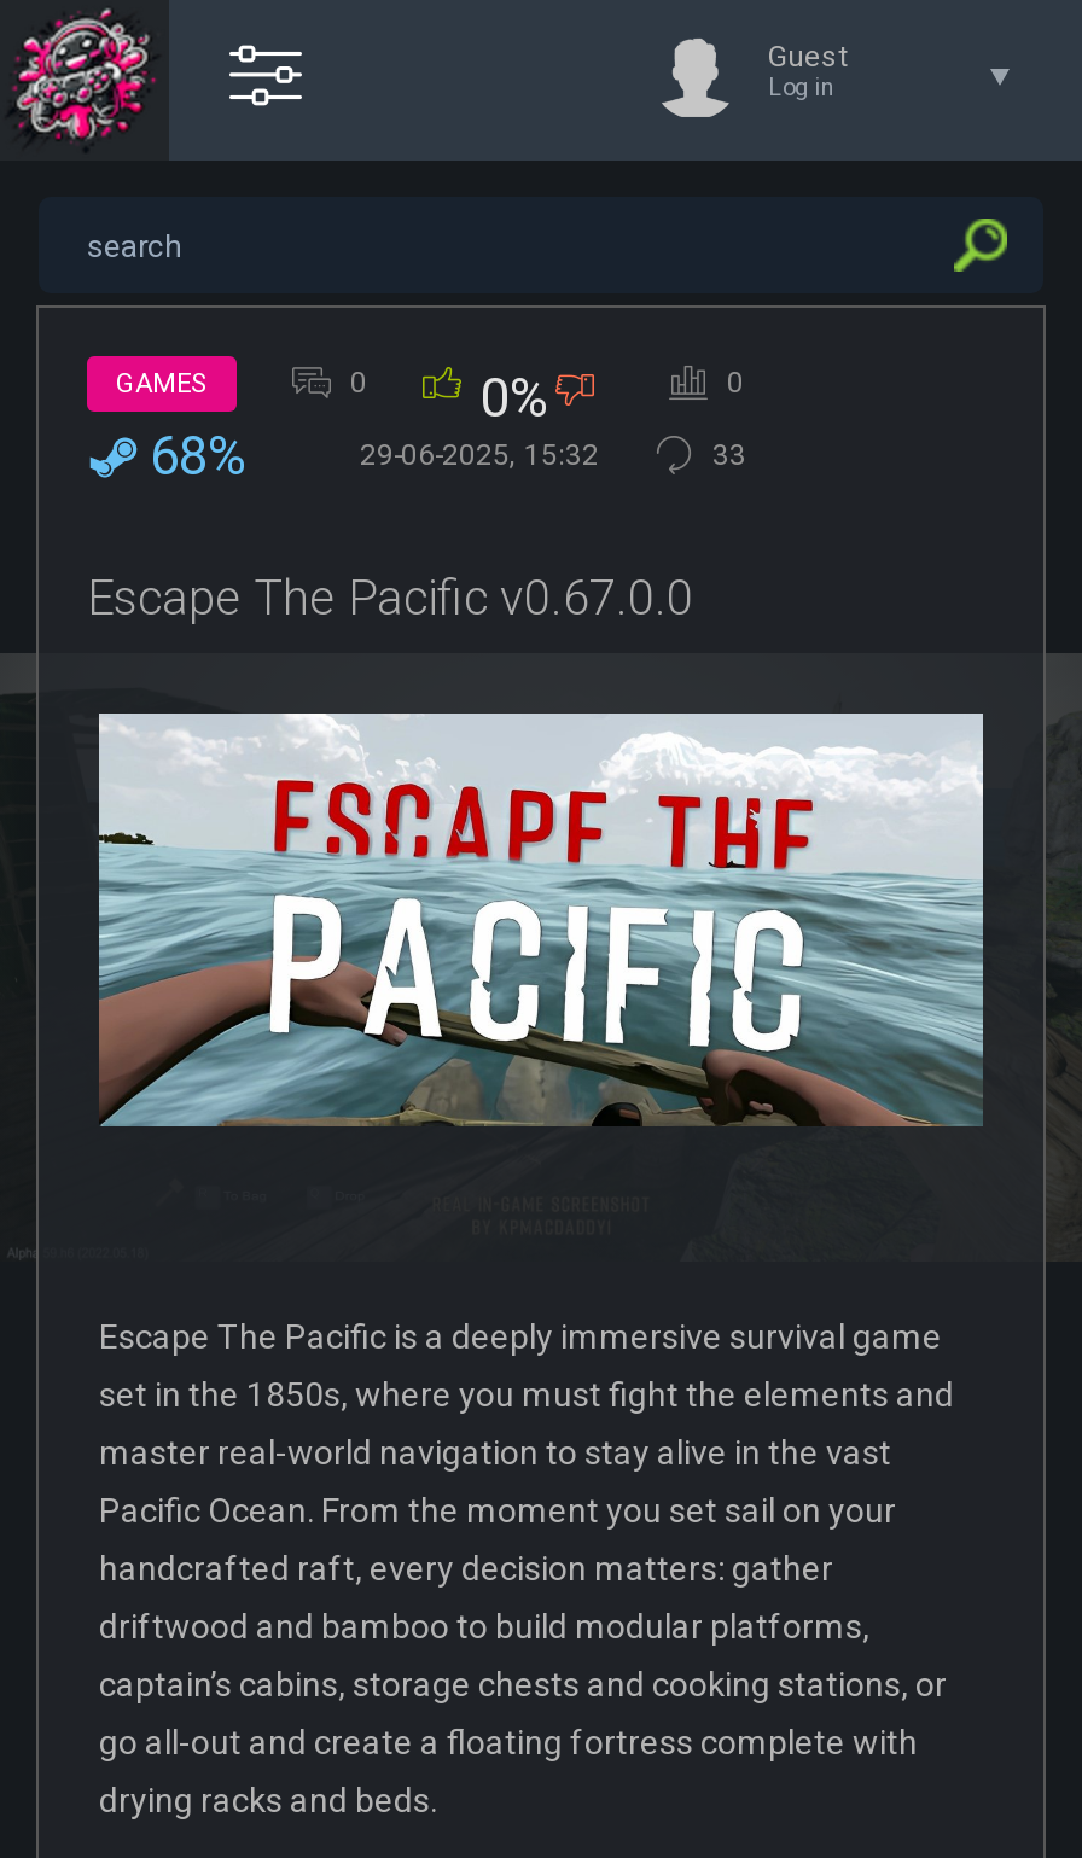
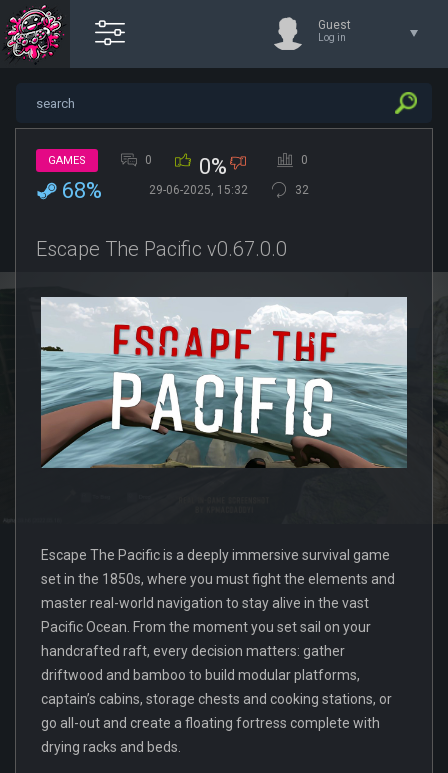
[712,438,746,472] 33 -> [295,183,309,197] 32

